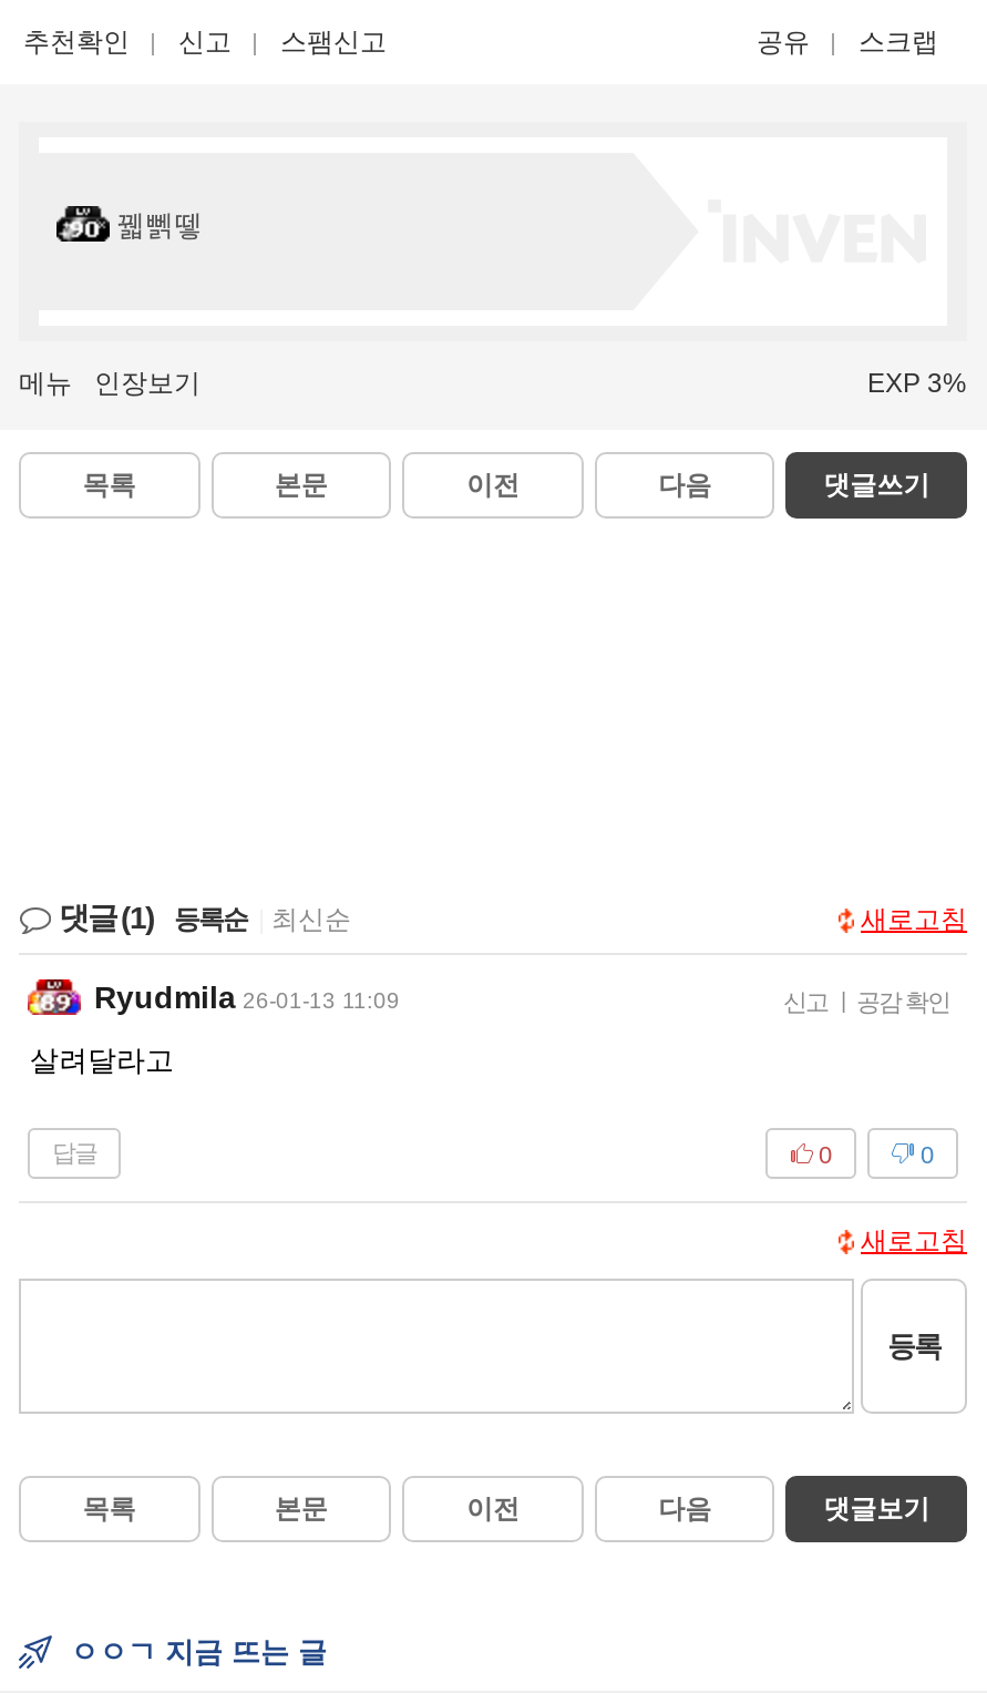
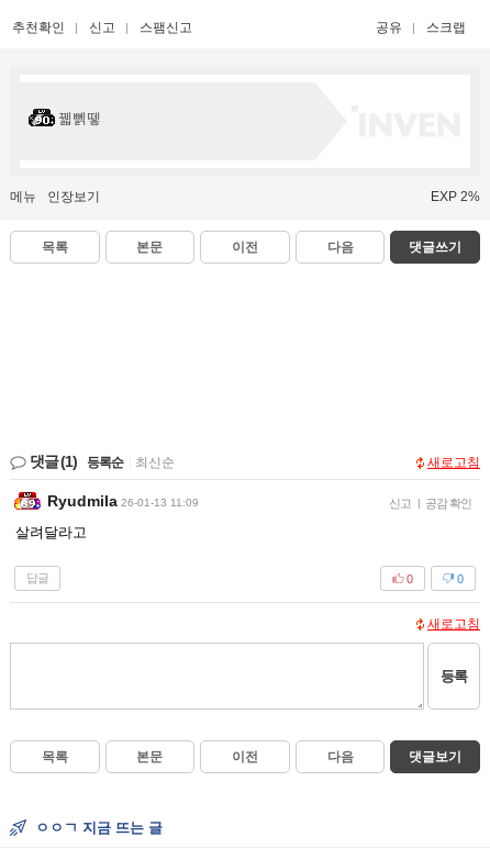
[867,369,967,400] EXP 3% -> [431,189,480,205] EXP 2%

